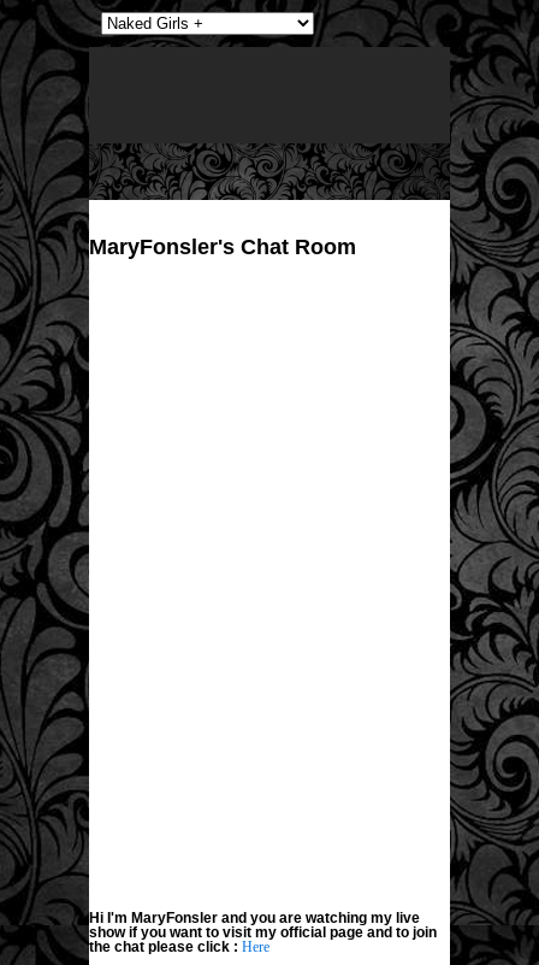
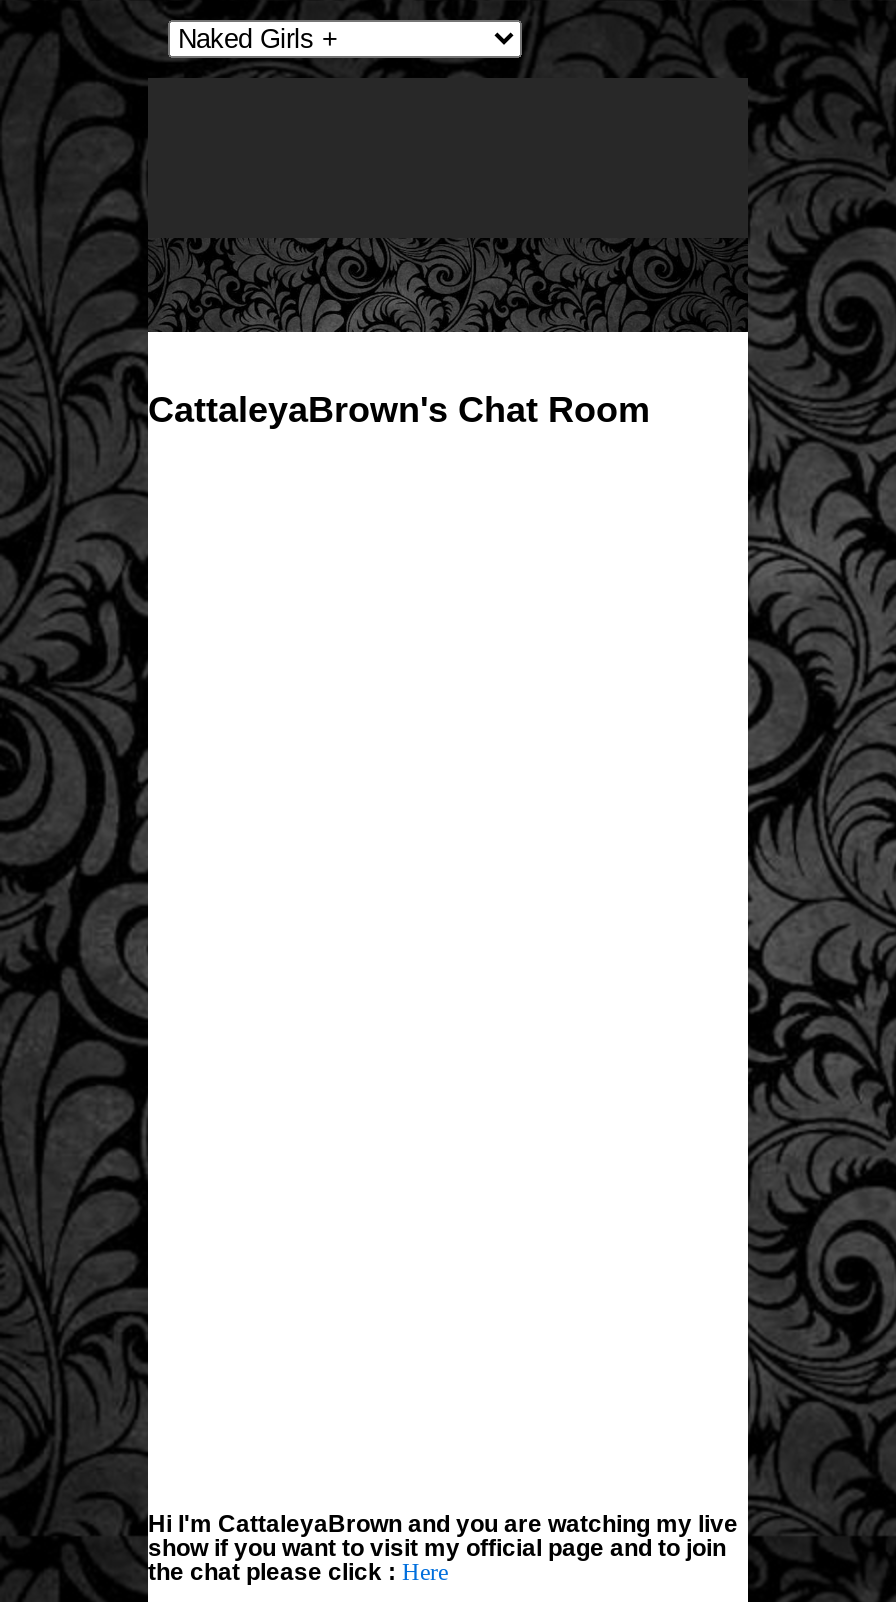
[89,235,356,259] MaryFonsler's Chat Room -> [148,390,650,430] CattaleyaBrown's Chat Room
[89,909,420,926] Hi I'm MaryFonsler and you are watching my live -> [148,1510,738,1538] Hi I'm CattaleyaBrown and you are watching my live

